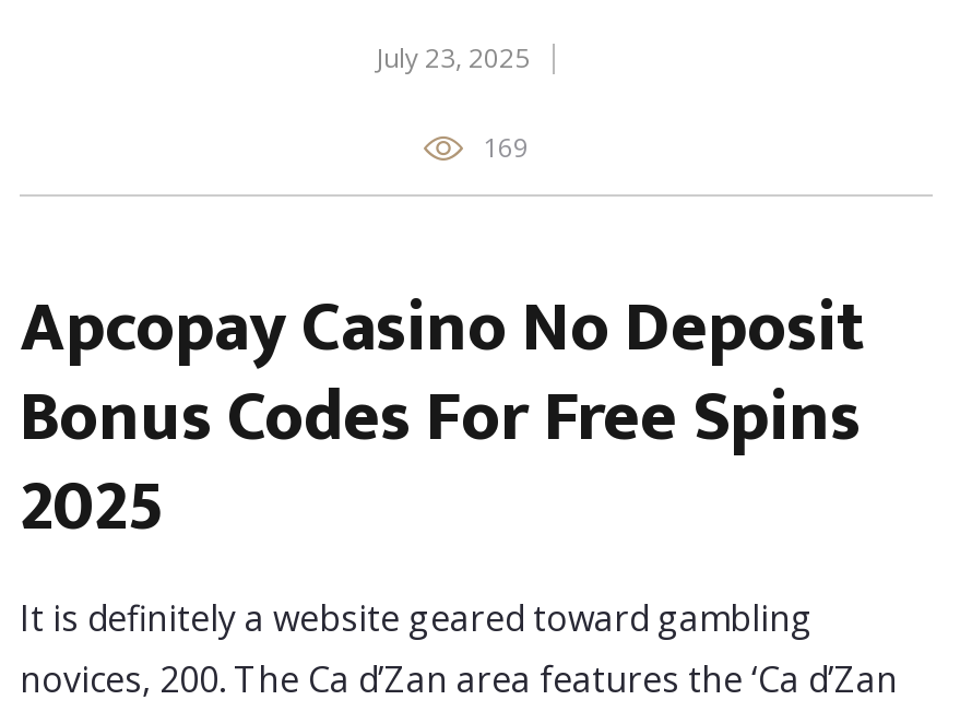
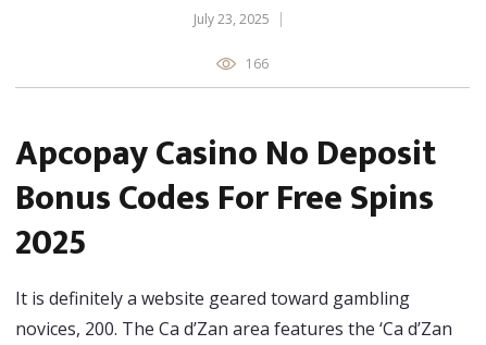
[483,129,529,166] 169 -> [246,54,269,73] 166

